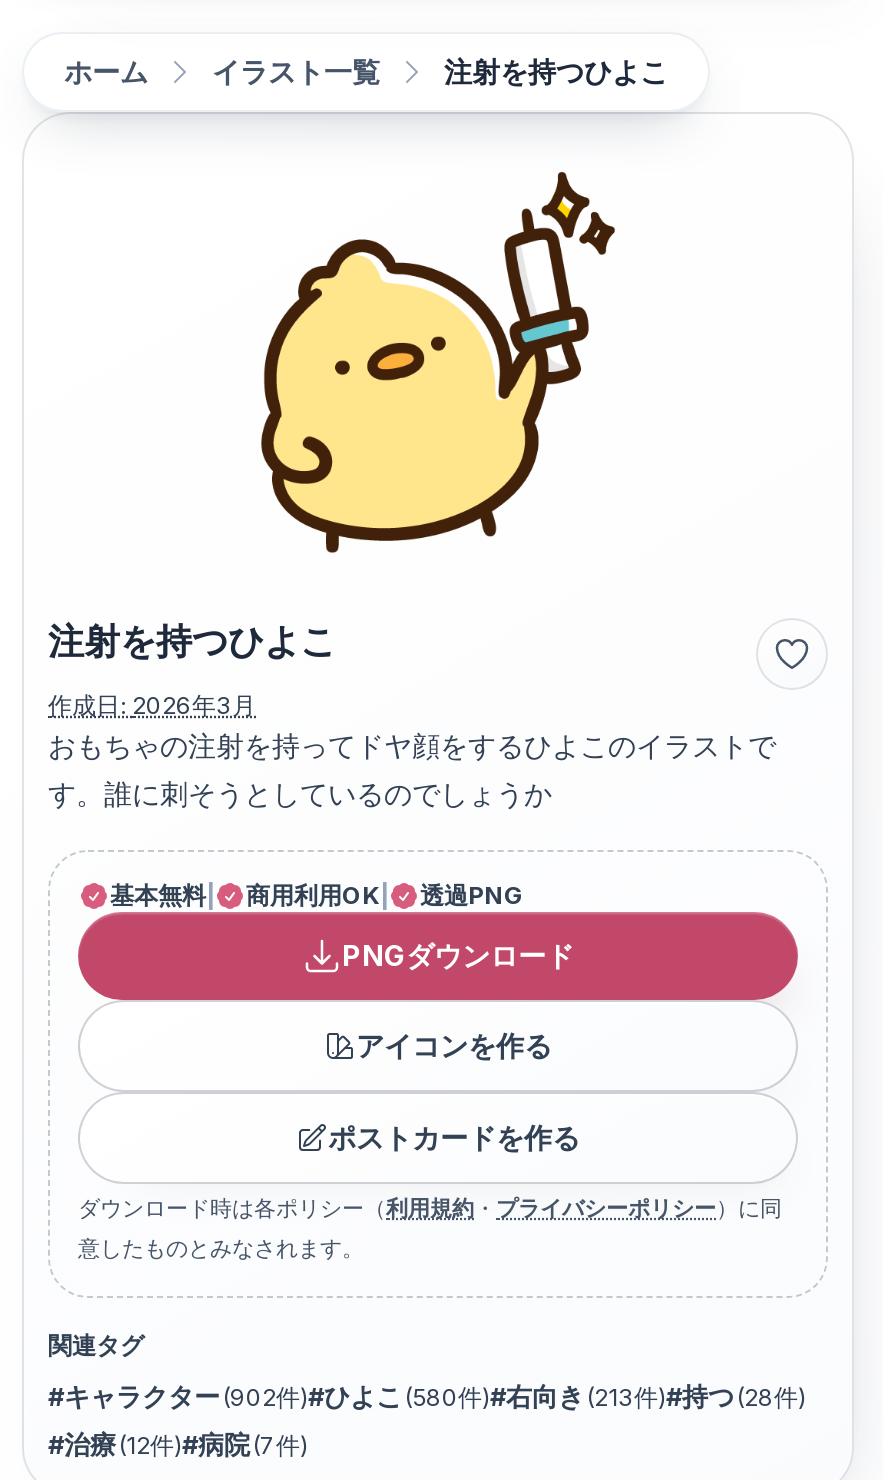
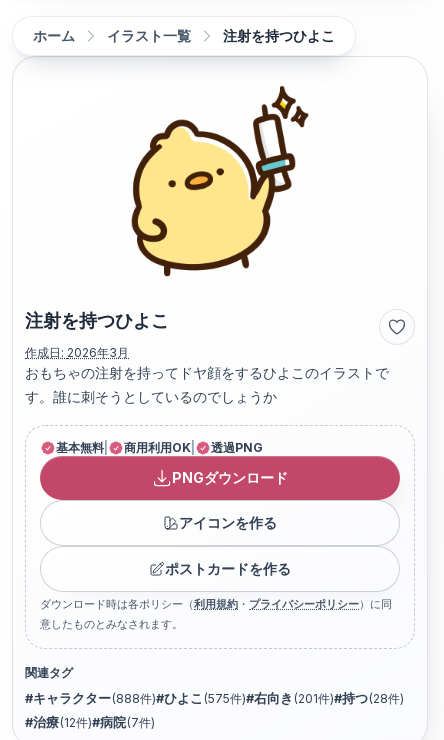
[48,1382,806,1412] #キャラクター(902件)#ひよこ(580件)#右向き(213件)#持つ(28件) -> [25,691,404,706] #キャラクター(888件)#ひよこ(575件)#右向き(201件)#持つ(28件)

